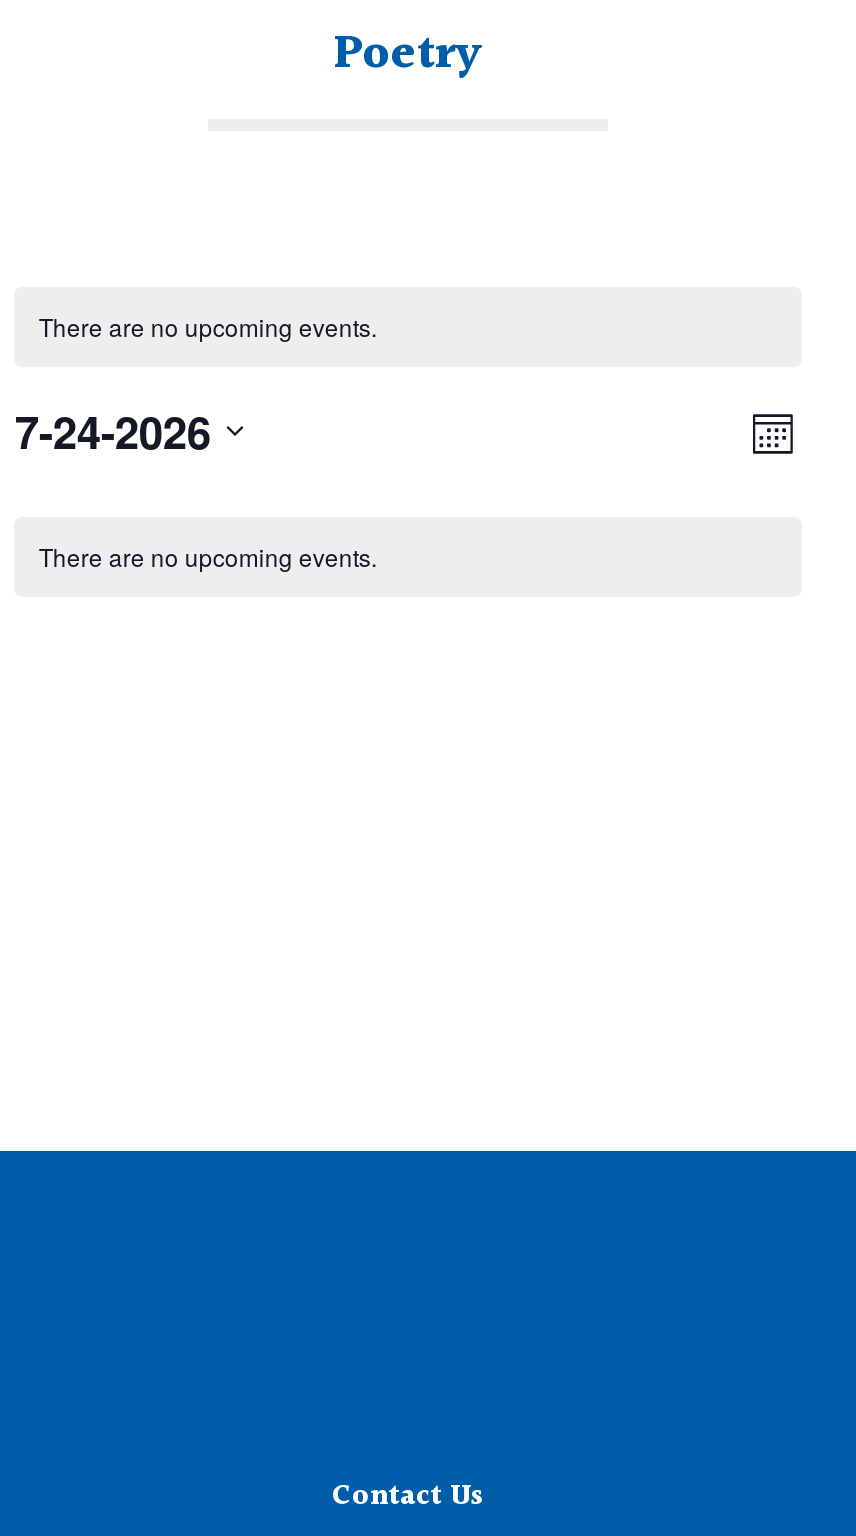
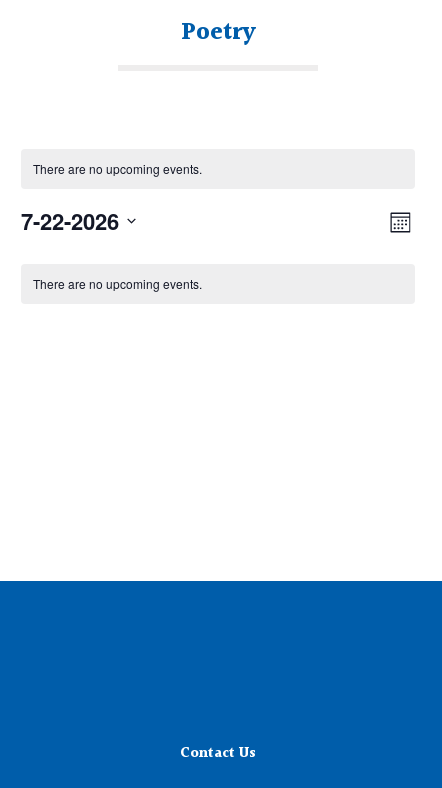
[15,398,211,462] 7-24-2026 -> [21,205,119,237] 7-22-2026

